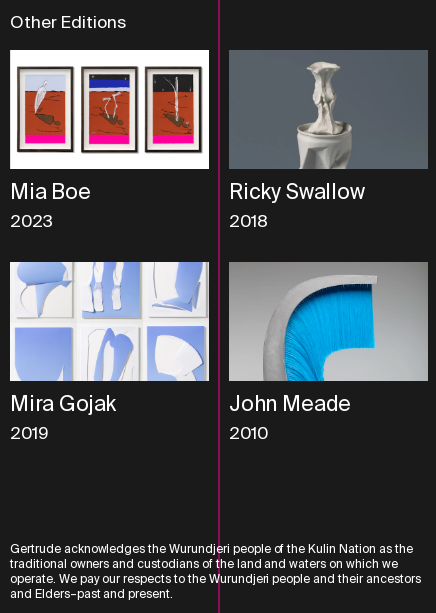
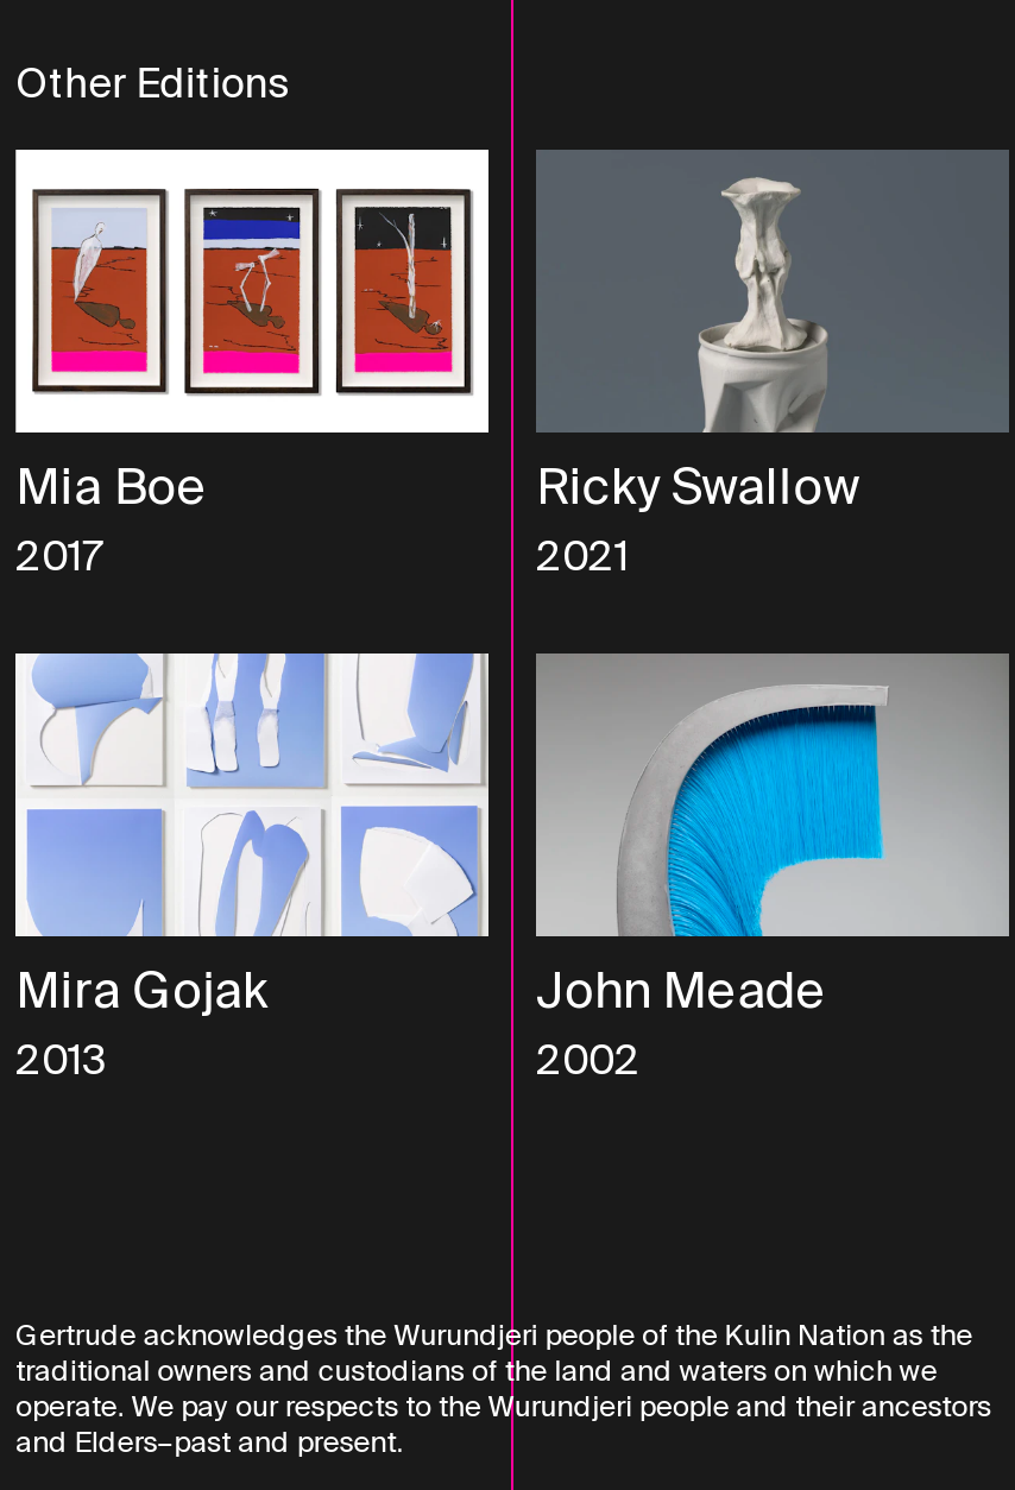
[10,210,53,232] 2023 -> [15,530,106,582] 2017
[229,210,268,232] 2018 -> [536,530,628,582] 2021
[10,422,49,444] 2019 -> [15,1034,106,1086] 2013
[229,422,268,444] 2010 -> [536,1034,640,1086] 2002

